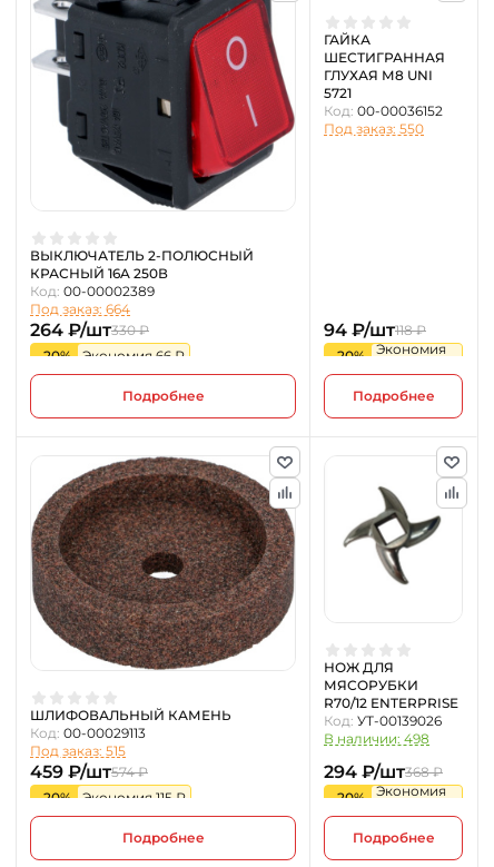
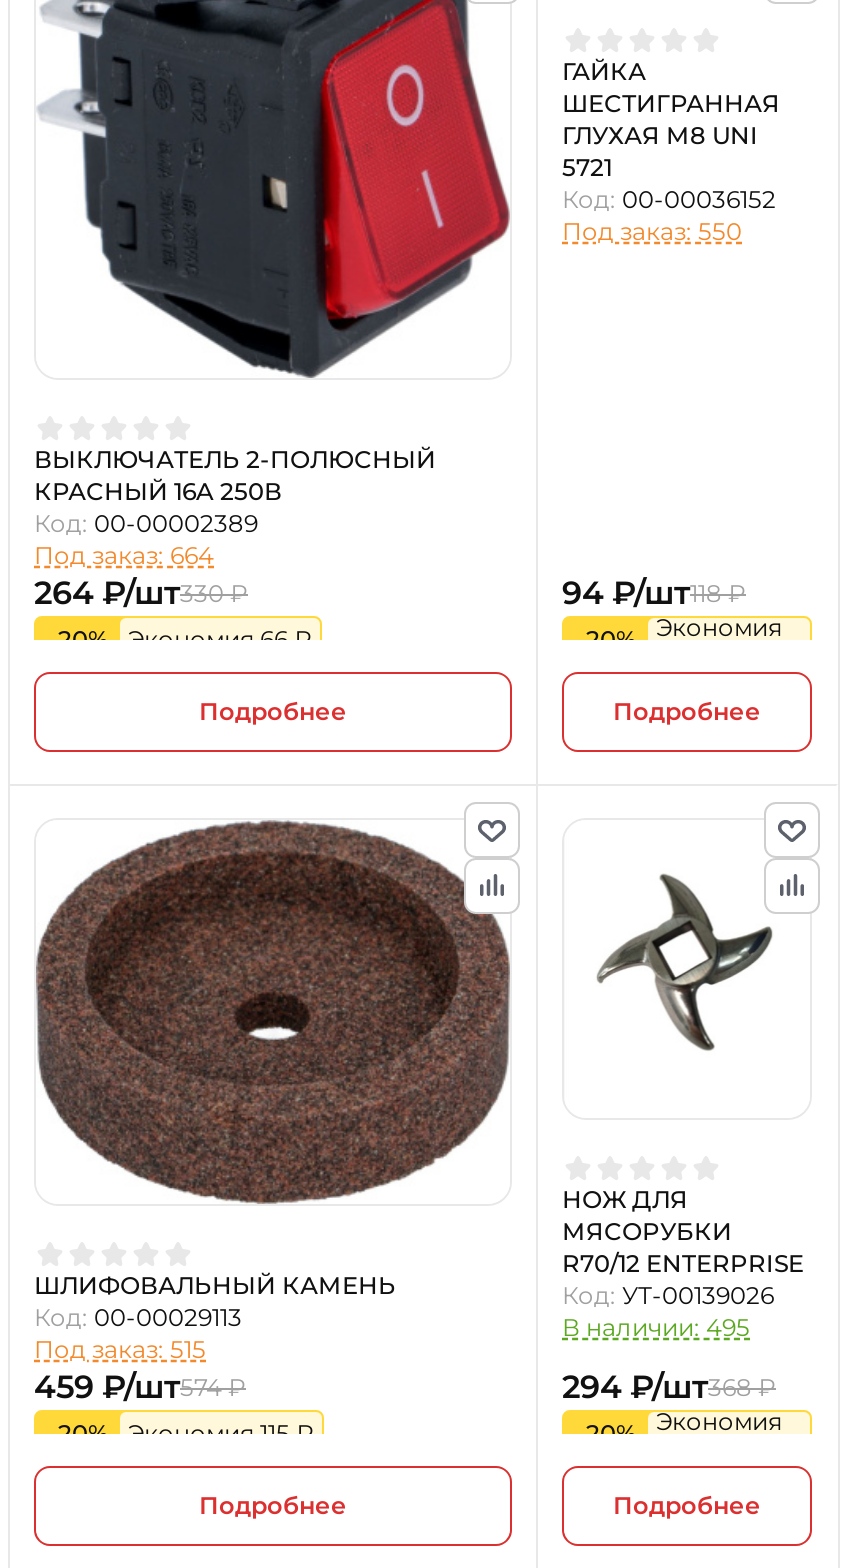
[324,730,429,747] В наличии: 498 -> [562,1312,750,1342] В наличии: 495

